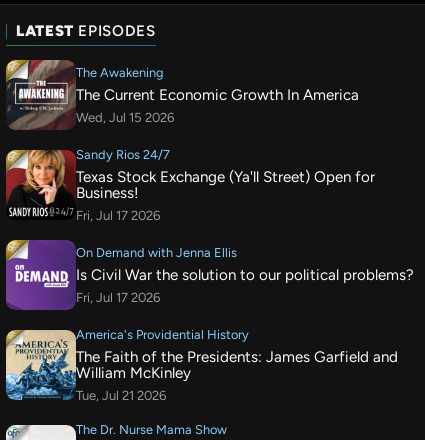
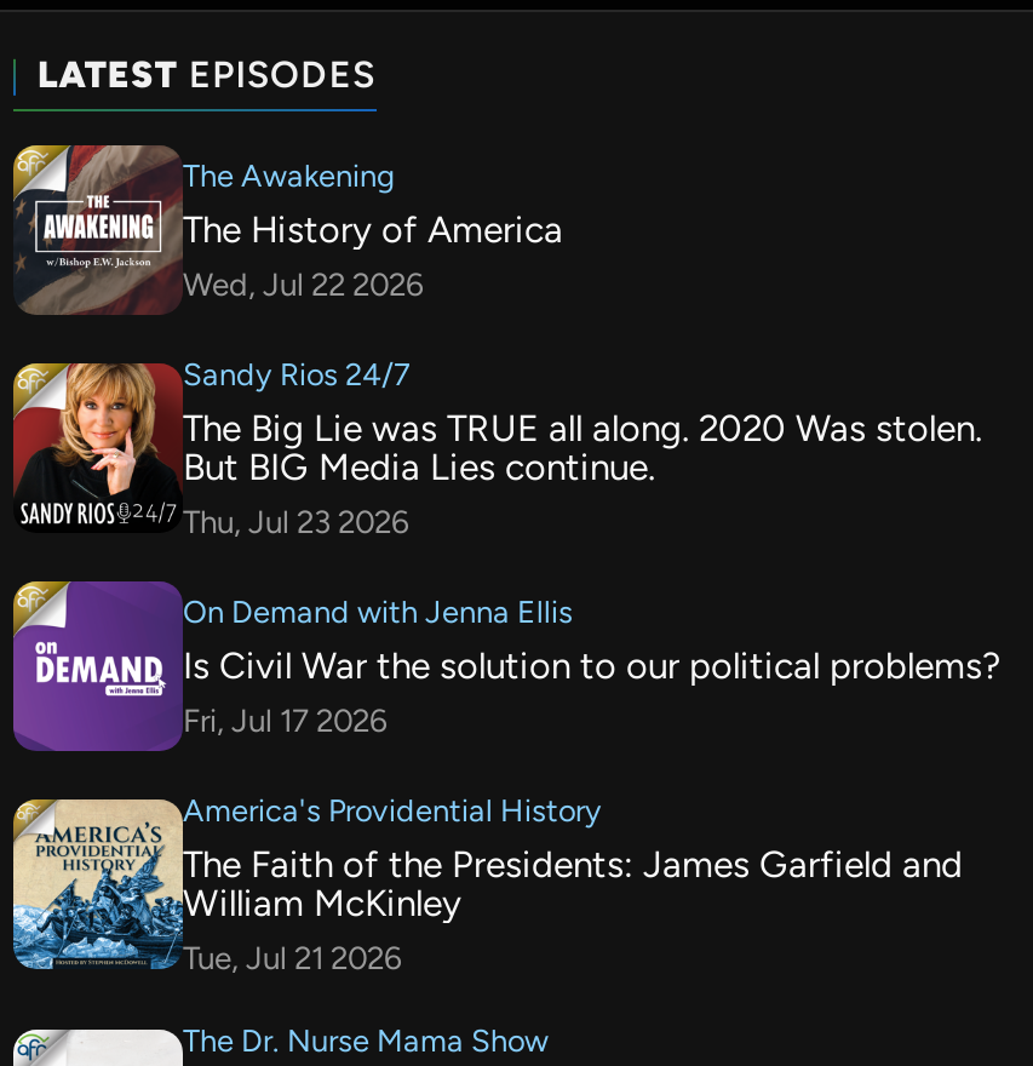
[76,85,359,124] The Current Economic Growth In America | Wed, Jul 15 2026 -> [183,207,563,302] The History of America | Wed, Jul 22 2026
[76,167,375,222] Texas Stock Exchange (Ya'll Street) Open for | Business! | Fri, Jul 17 2026 -> [183,406,982,539] The Big Lie was TRUE all along. 2020 Was stolen. | But BIG Media Lies continue. | Thu, Jul 23 2026

